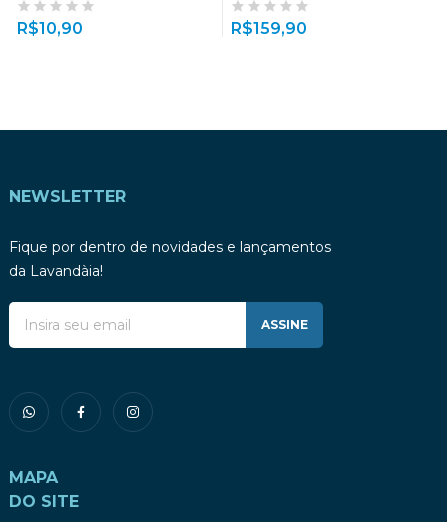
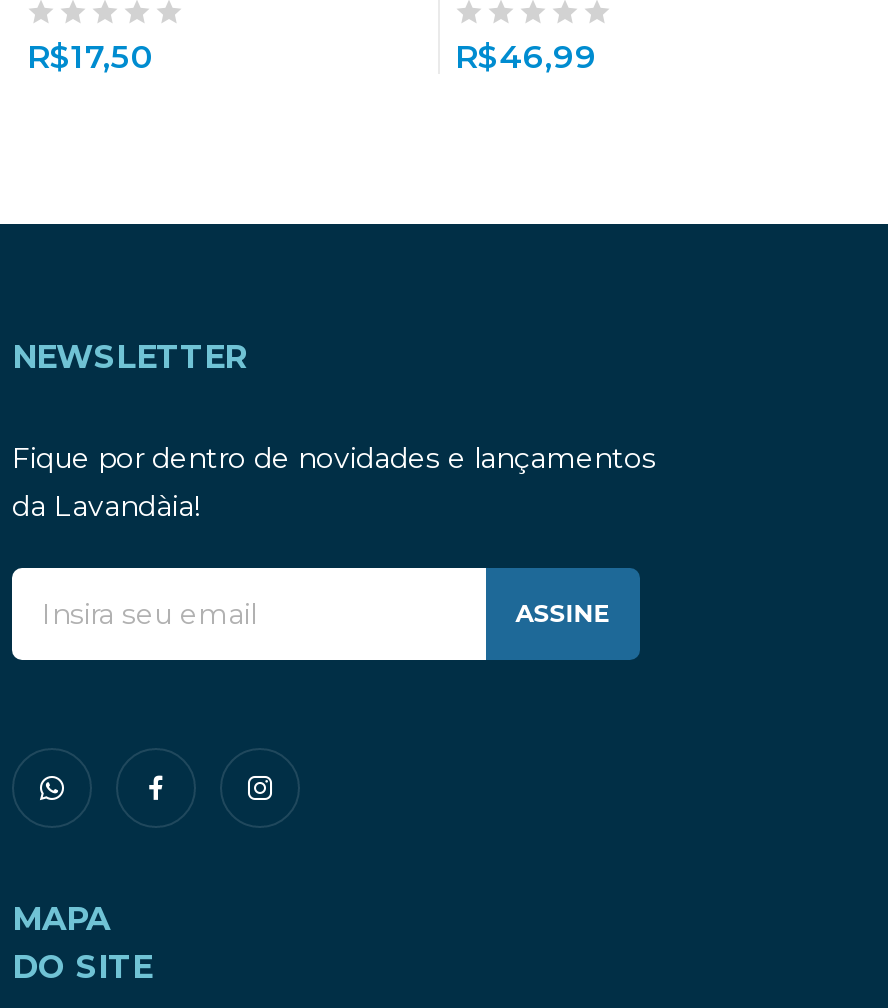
[16,19,82,38] R$10,90 -> [27,37,153,75] R$17,50
[230,19,306,38] R$159,90 -> [455,37,597,75] R$46,99

